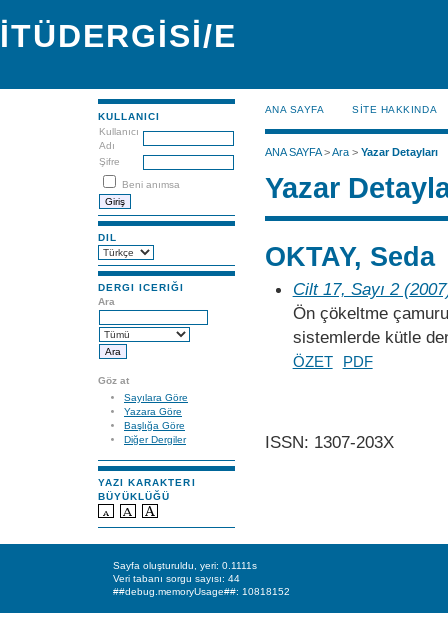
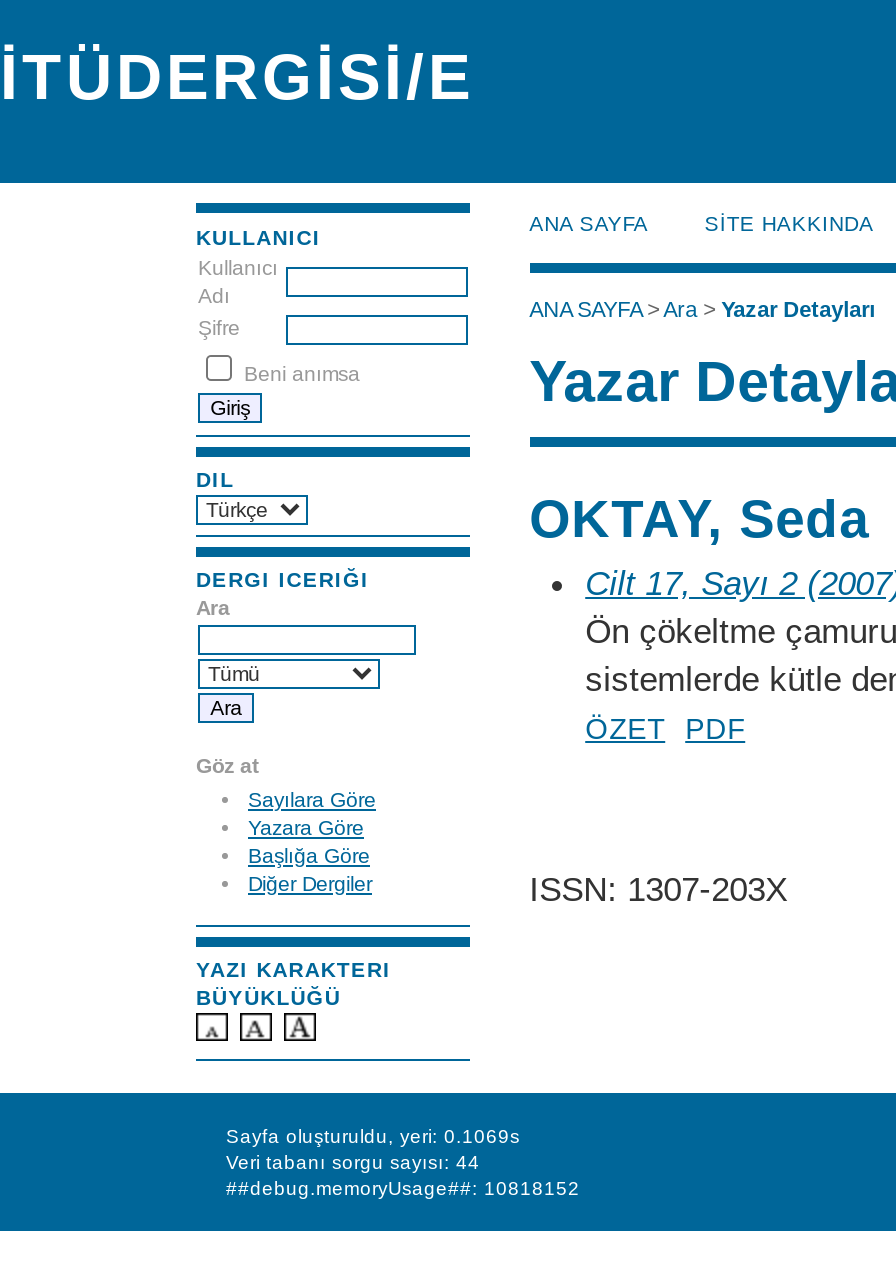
[113,560,257,571] Sayfa oluşturuldu, yeri: 0.1111s -> [226,1124,520,1146] Sayfa oluşturuldu, yeri: 0.1069s

